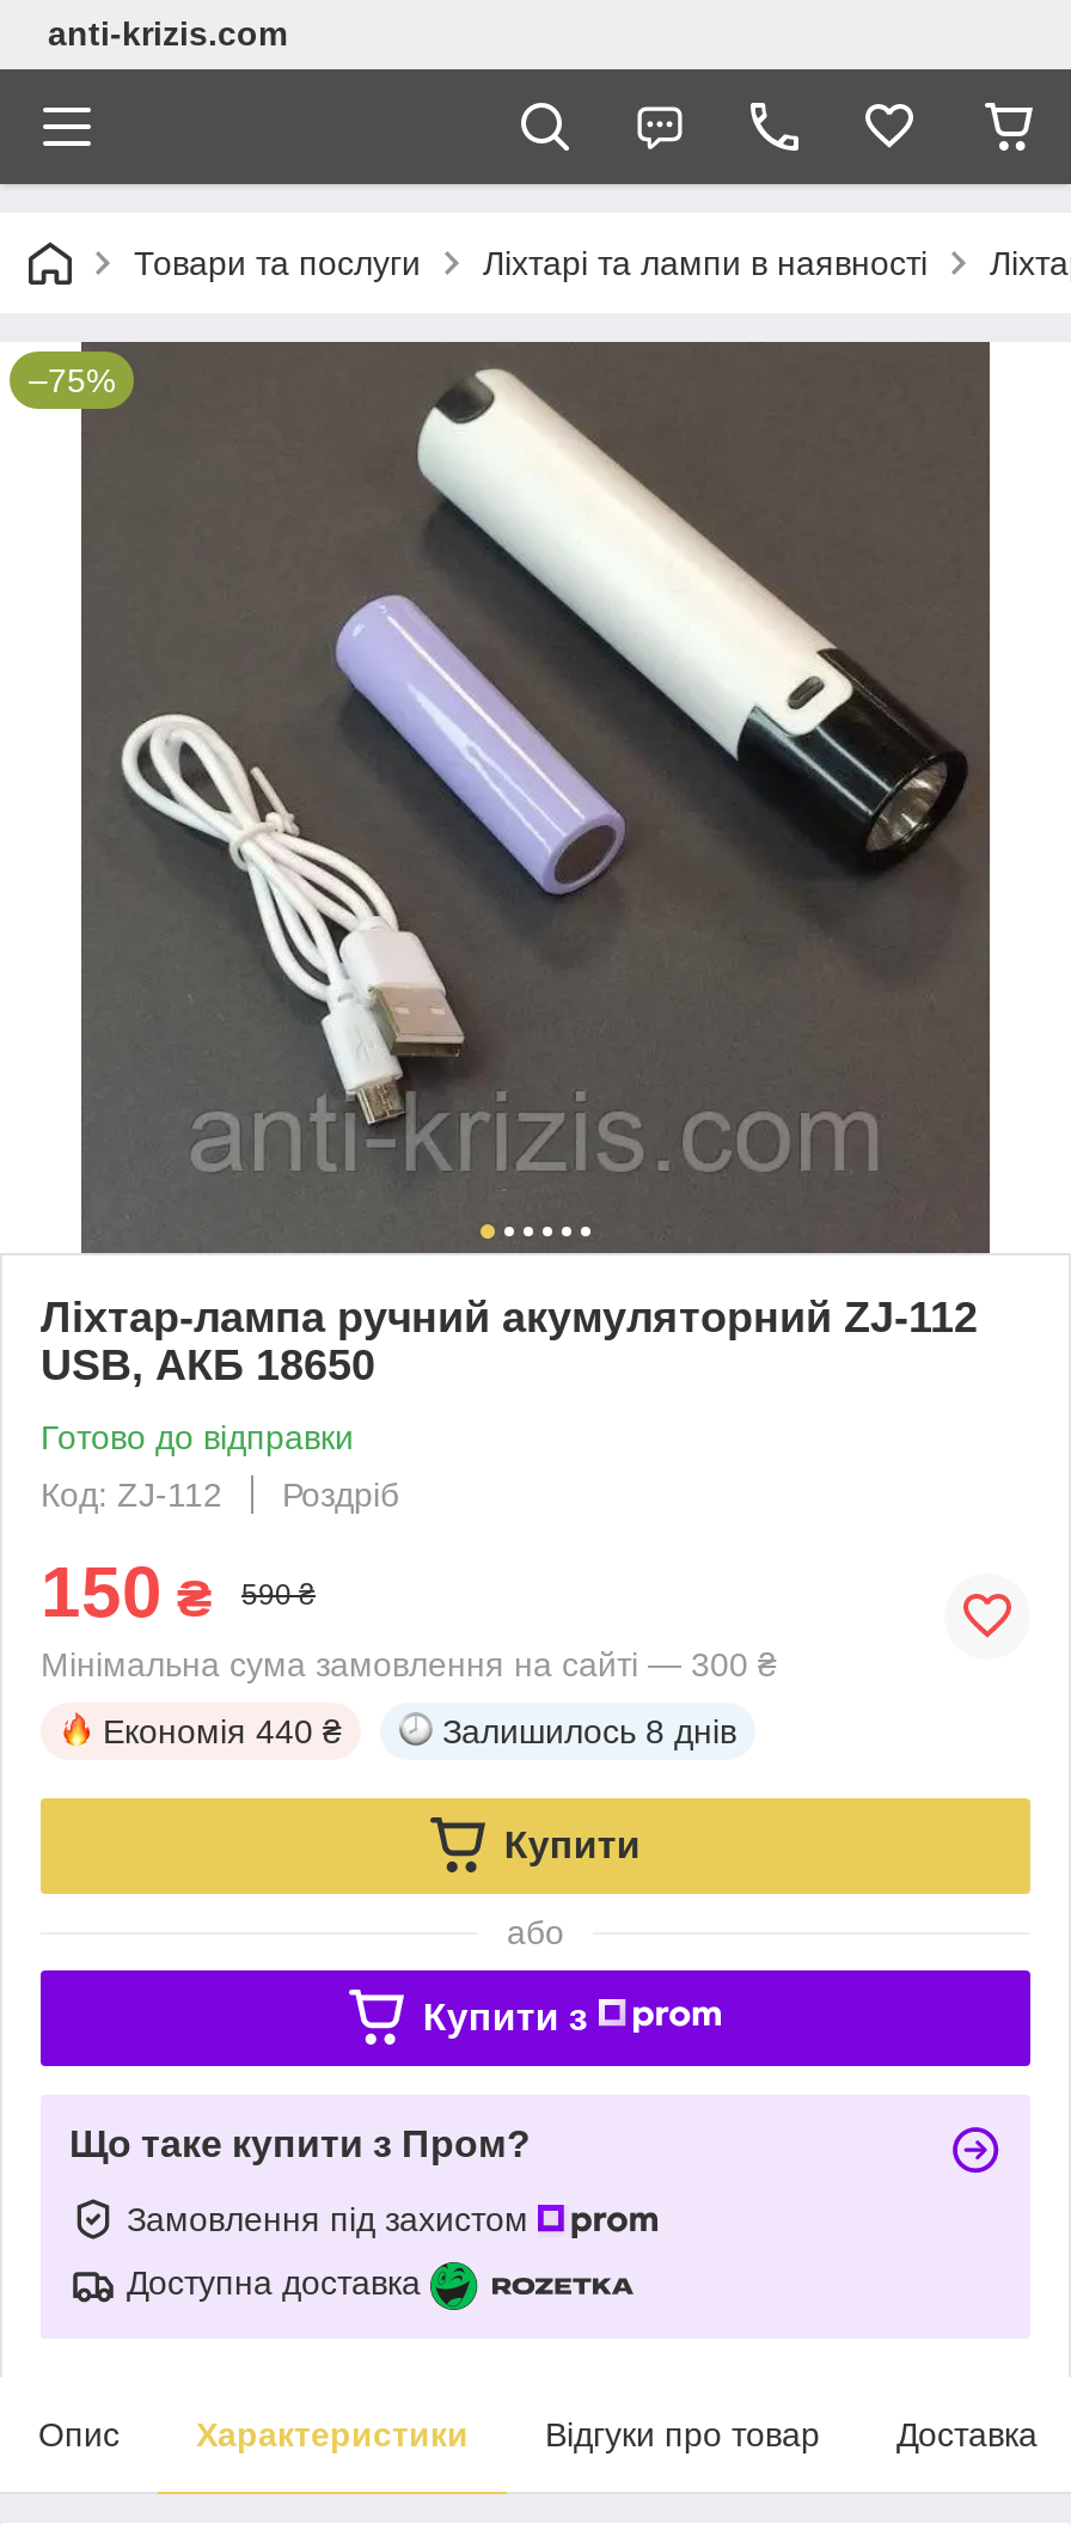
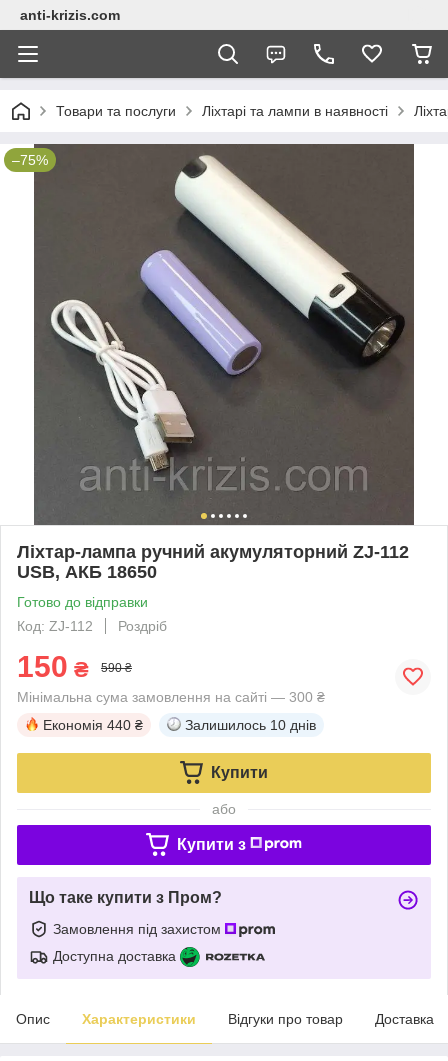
[442,1712,736,1750] Залишилось 8 днів -> [185,717,316,733] Залишилось 10 днів

